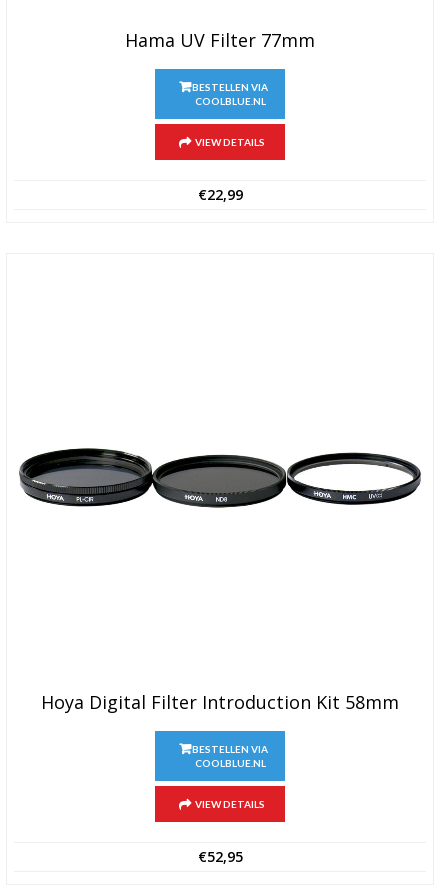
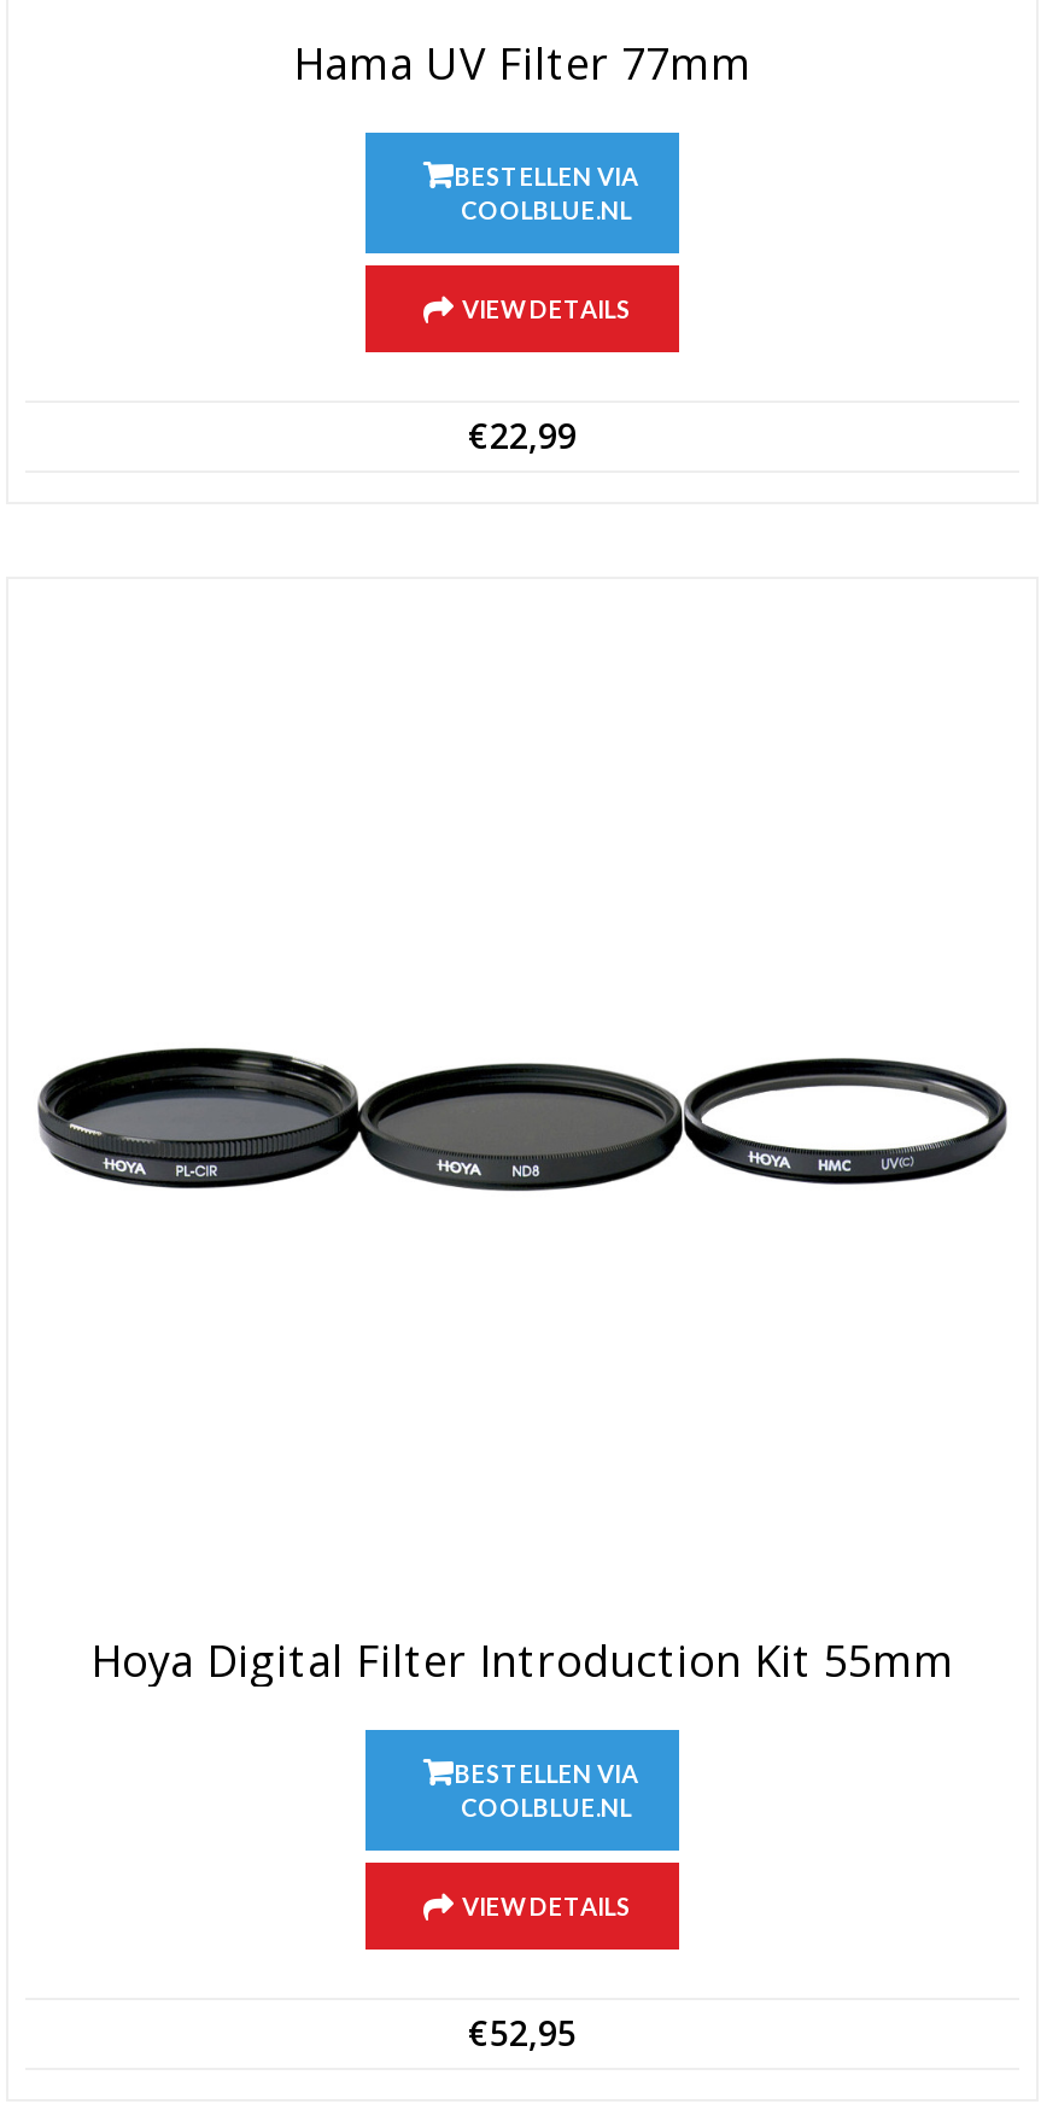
[41,690,399,714] Hoya Digital Filter Introduction Kit 58mm -> [90,1631,954,1689] Hoya Digital Filter Introduction Kit 55mm

